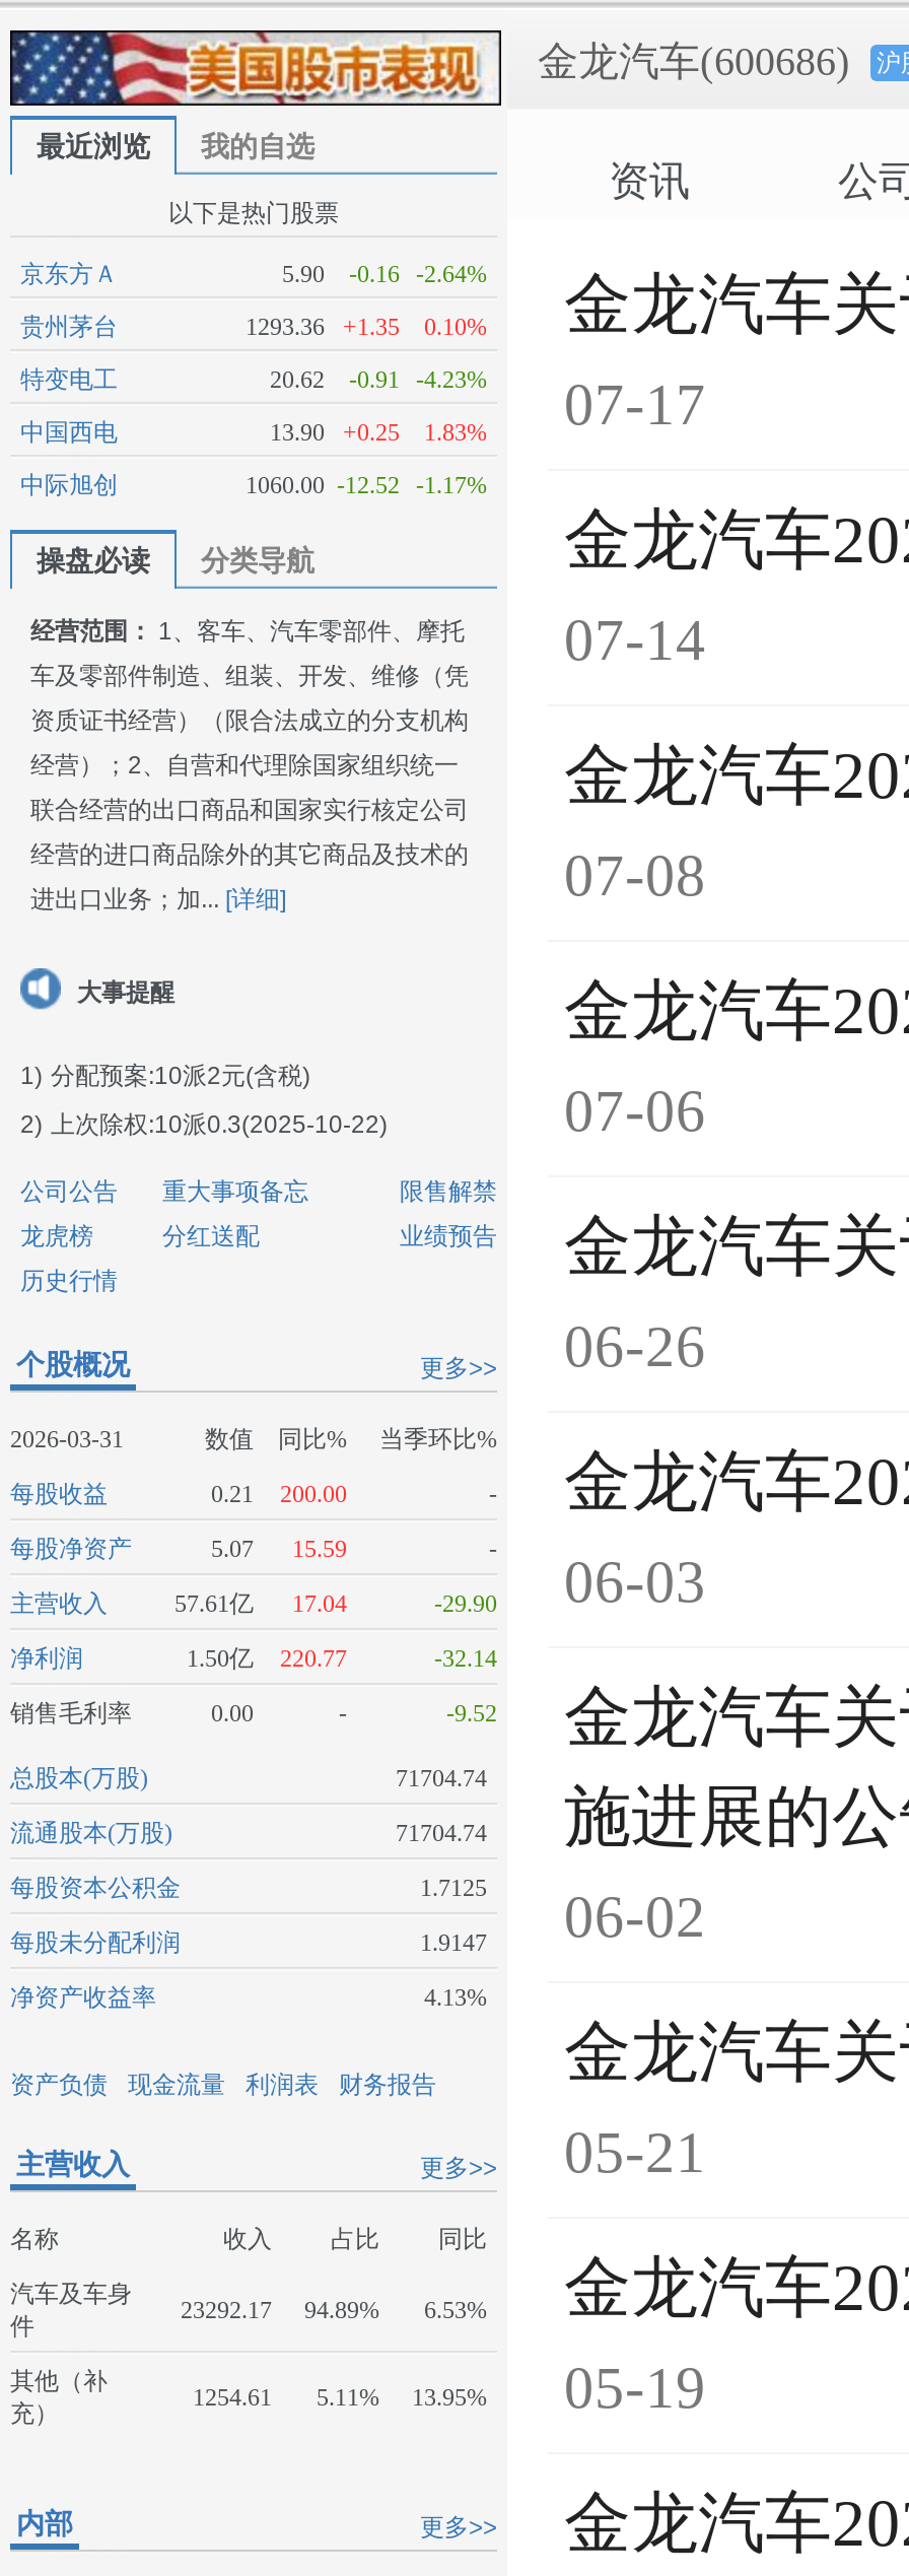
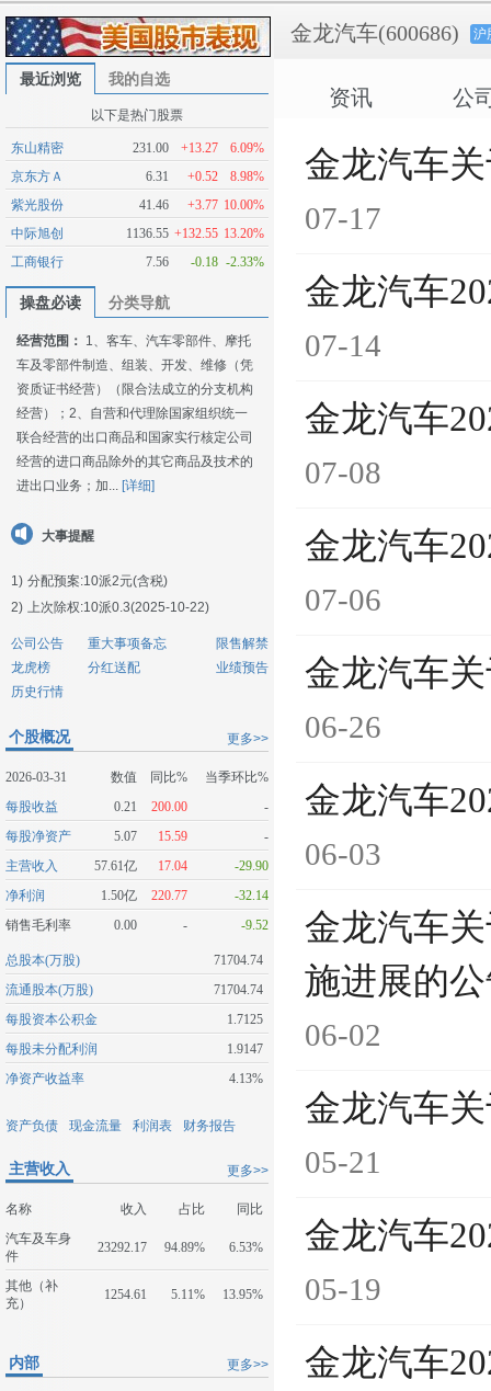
none -> [11,140,264,156] 东山精密 | 231.00 | +13.27 | 6.09%
[20,260,487,447] 5.90 | -0.16 -2.64% | 贵州茅台 | 1293.36 | +1.35 | 0.10% | 特变电工 | 20.62 | -0.91 -4.23% | 中国西电 | 13.90 | +0.25 | 1.83% -> [11,169,264,213] 6.31 | +0.52 | 8.98% | 紫光股份 | 41.46 | +3.77 10.00%
moved [20,260,118,288] -> [11,169,64,184]: 京东方Ａ
moved [20,471,118,499] -> [11,226,64,241]: 中际旭创
[246,471,487,499] 1060.00 -12.52 -1.17% -> [11,226,264,270] 1136.55 +132.55 13.20% | 工商银行 | 7.56 | -0.18 -2.33%

